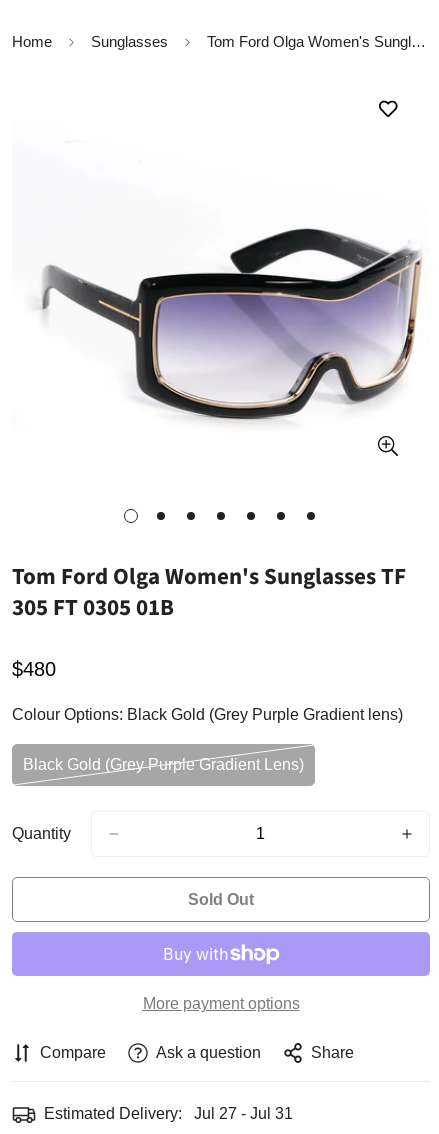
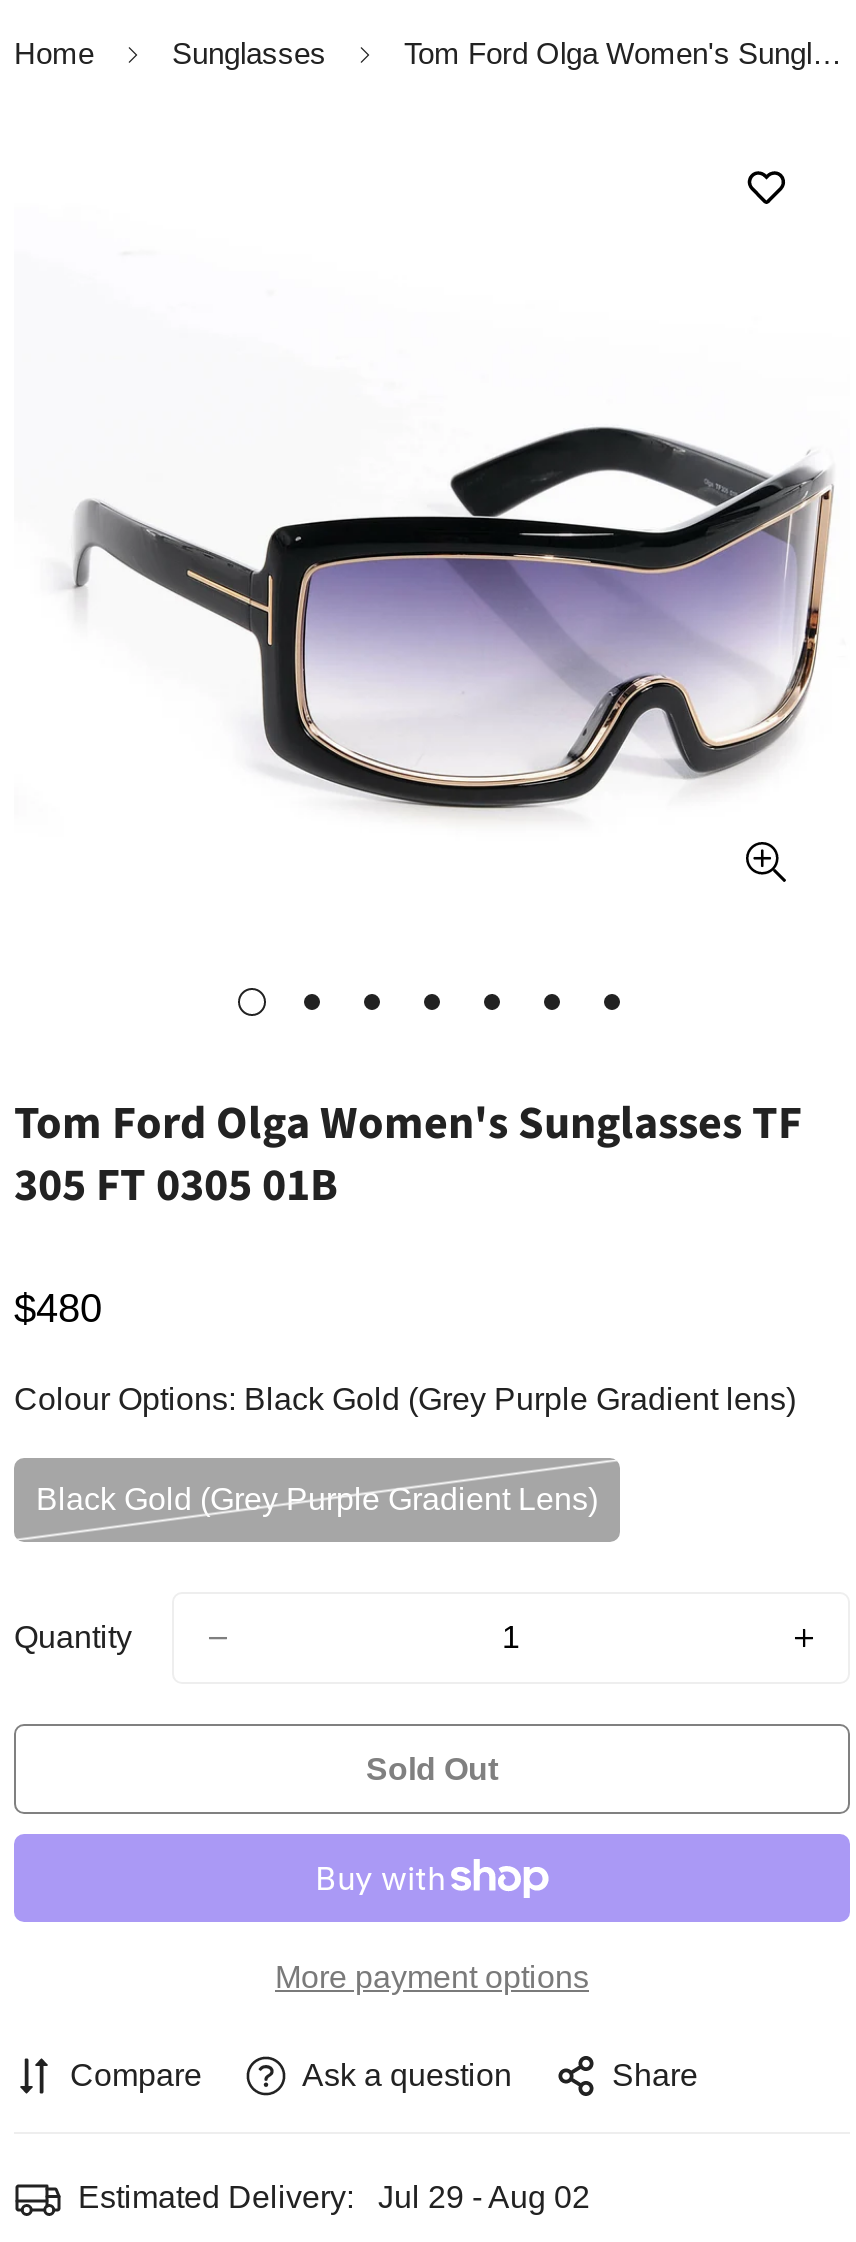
[44,1105,293,1122] Estimated Delivery: Jul 27 - Jul 31 -> [78,2180,590,2214] Estimated Delivery: Jul 29 - Aug 02

